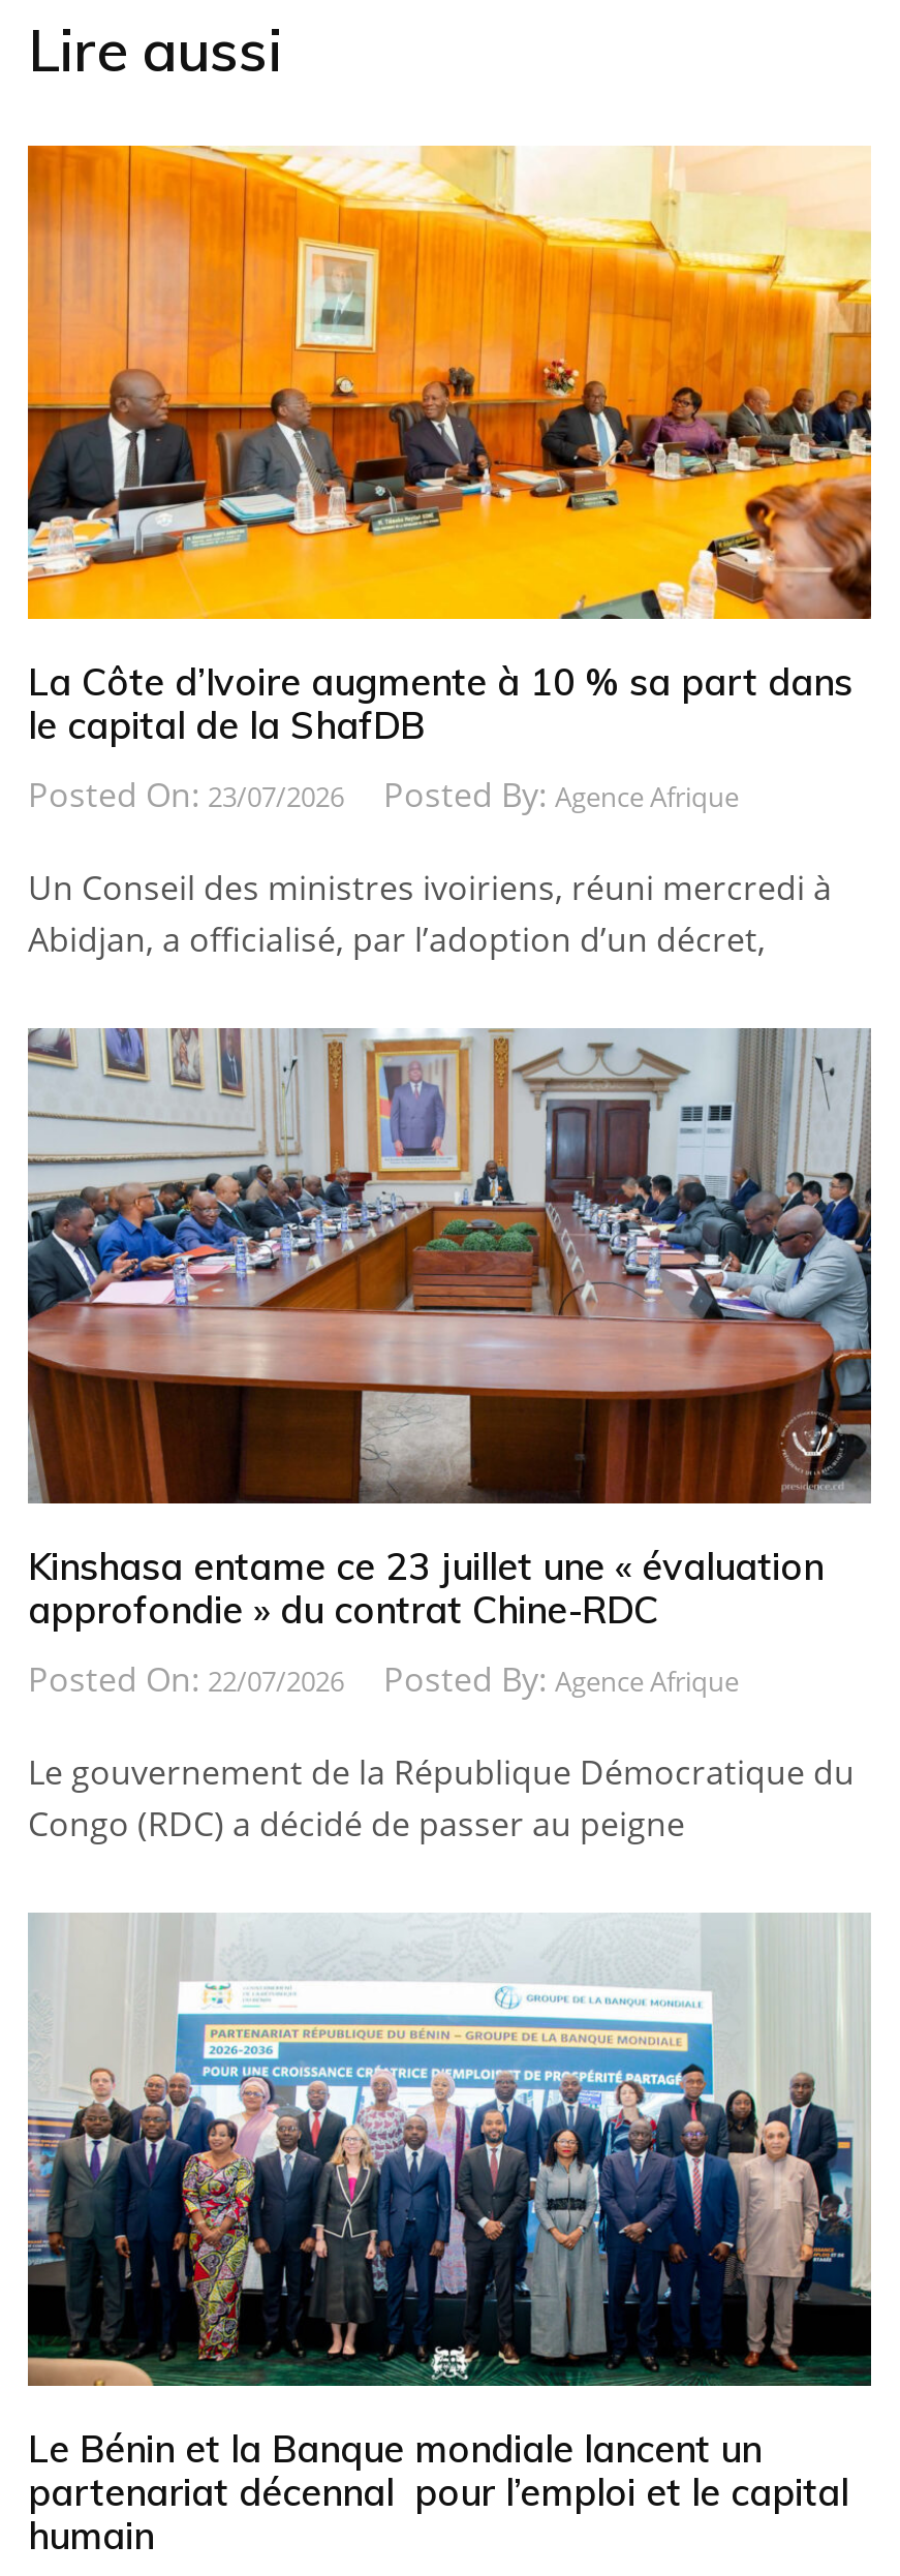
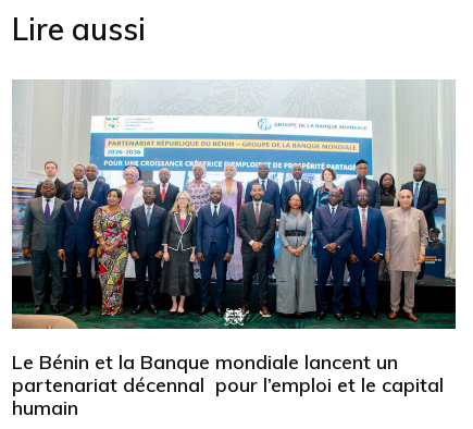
[26,144,873,962] [image] | La Côte d’Ivoire augmente à 10 % sa part dans | le capital de la ShafDB | Posted On: 23/07/2026 | Posted By: Agence Afrique | Un Conseil des ministres ivoiriens, réuni mercredi à | Abidjan, a officialisé, par l’adoption d’un décret, -> none
[26,1026,873,1846] [image] | Kinshasa entame ce 23 juillet une « évaluation | approfondie » du contrat Chine-RDC | Posted On: 22/07/2026 | Posted By: Agence Afrique | Le gouvernement de la République Démocratique du | Congo (RDC) a décidé de passer au peigne -> none

